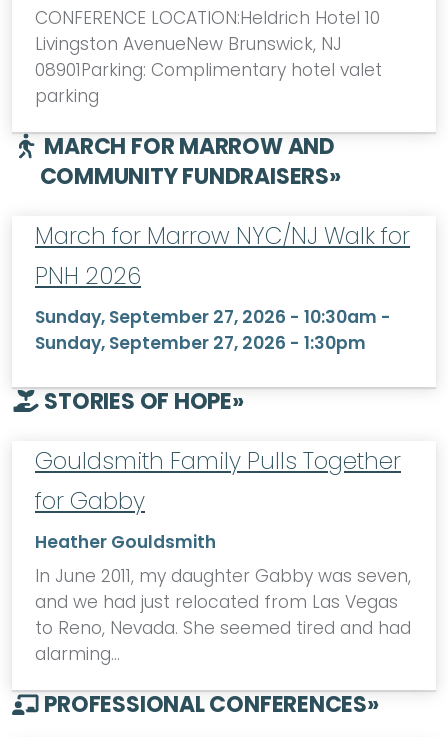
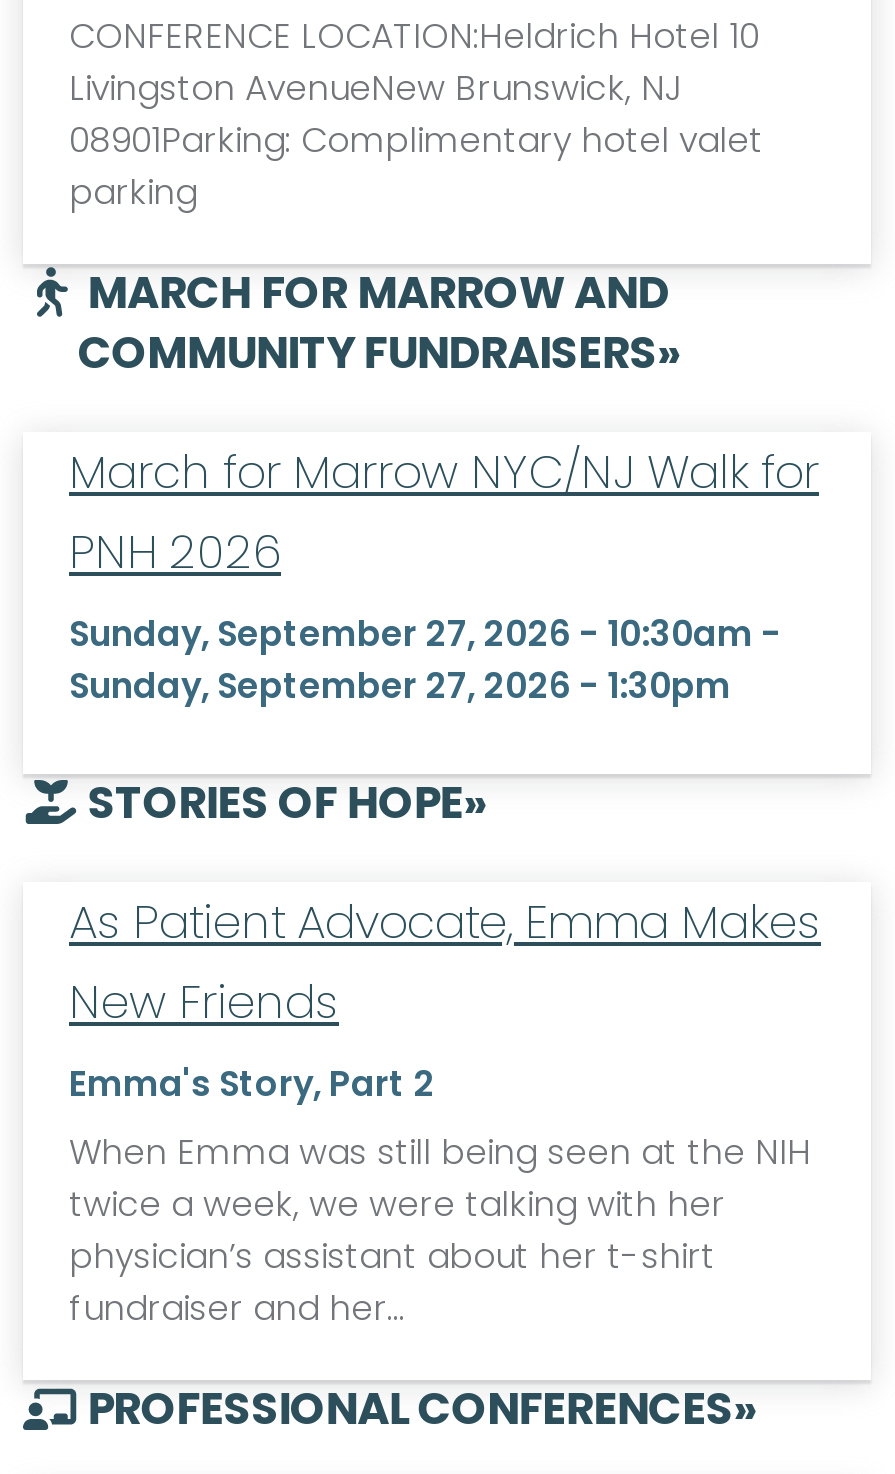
[35,445,411,666] Gouldsmith Family Pulls Together | for Gabby | Heather Gouldsmith | In June 2011, my daughter Gabby was seven, | and we had just relocated from Las Vegas | to Reno, Nevada. She seemed tired and had | alarming… -> [69,890,821,1332] As Patient Advocate, Emma Makes | New Friends | Emma's Story, Part 2 | When Emma was still being seen at the NIH | twice a week, we were talking with her | physician’s assistant about her t-shirt | fundraiser and her…

